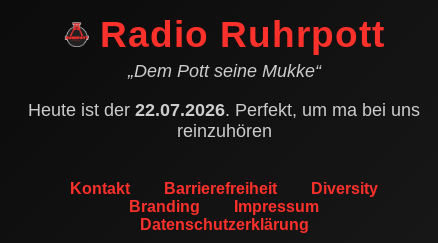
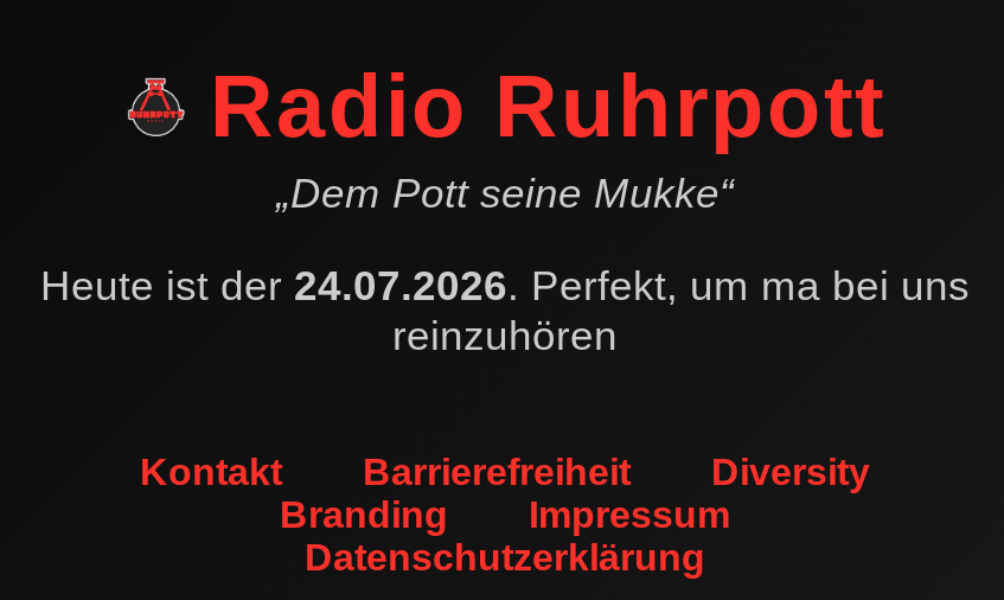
[28,100,420,120] Heute ist der 22.07.2026. Perfekt, um ma bei uns -> [40,262,970,309] Heute ist der 24.07.2026. Perfekt, um ma bei uns

